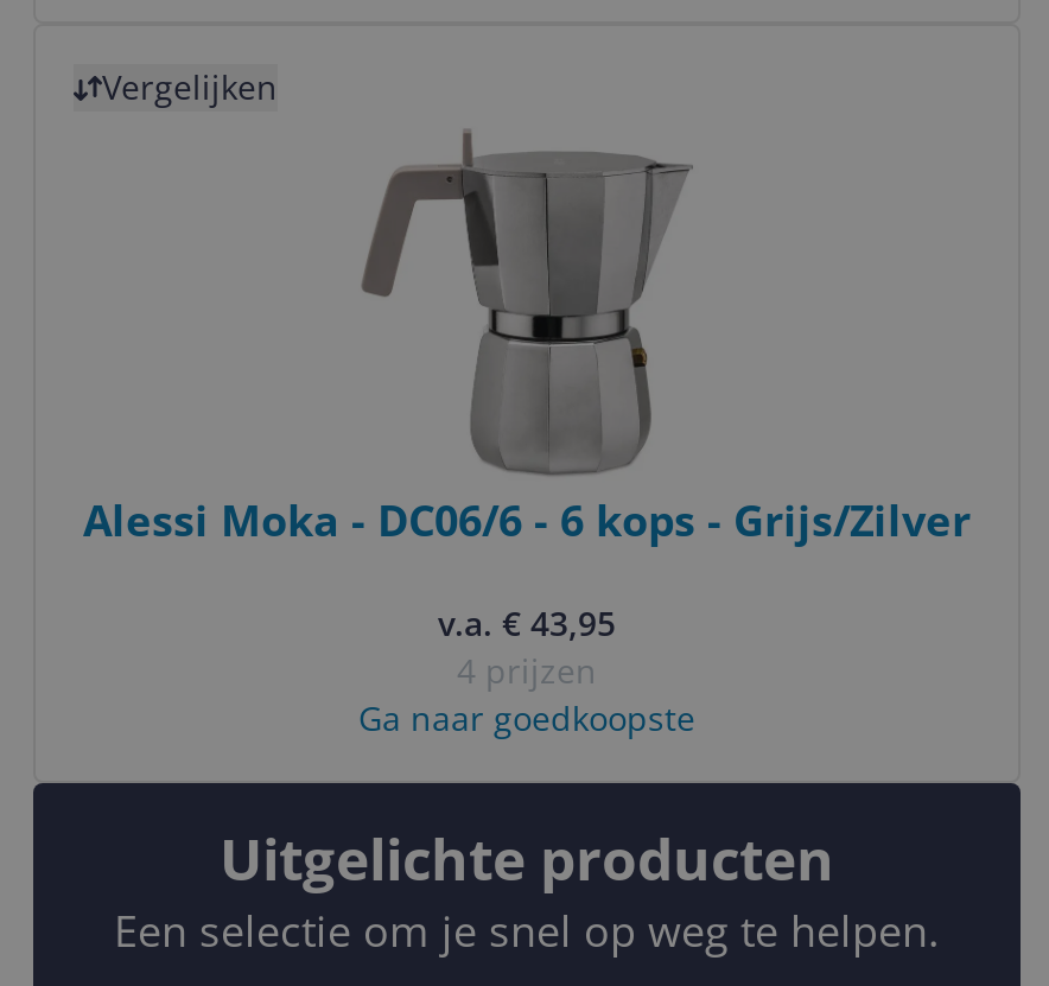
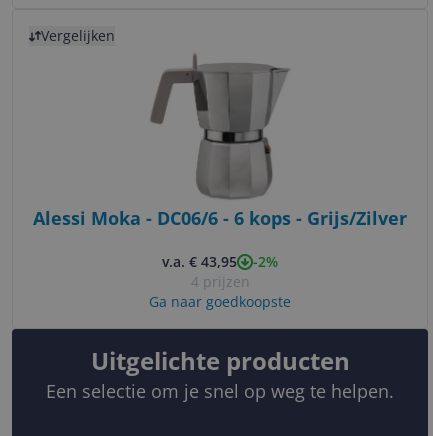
none -> [253,252,278,271] -2%

